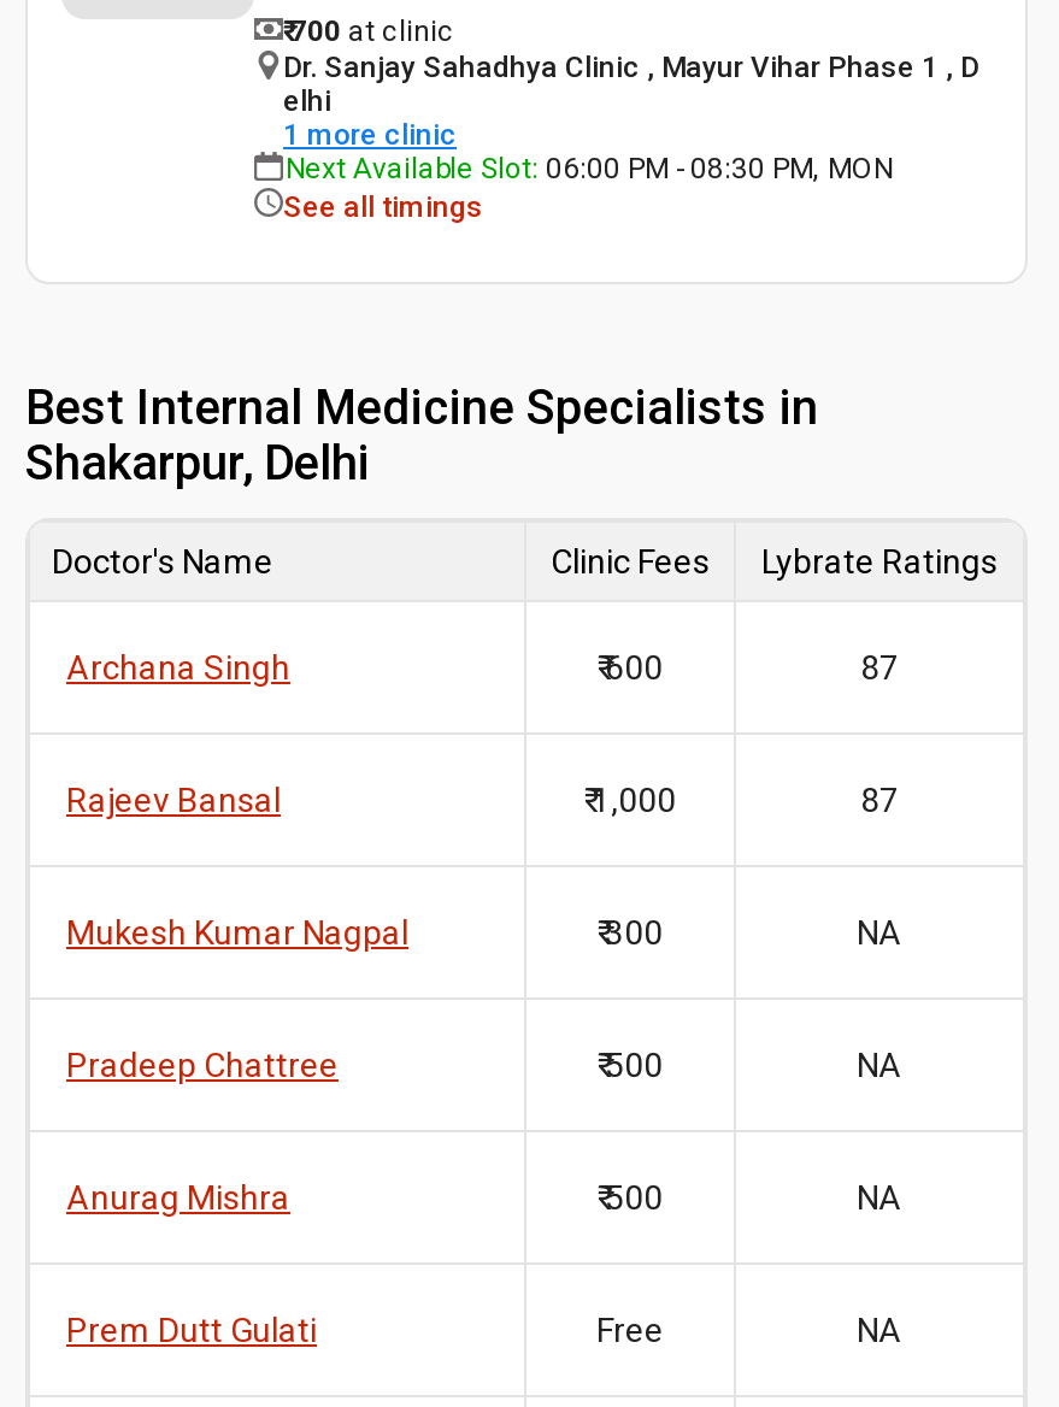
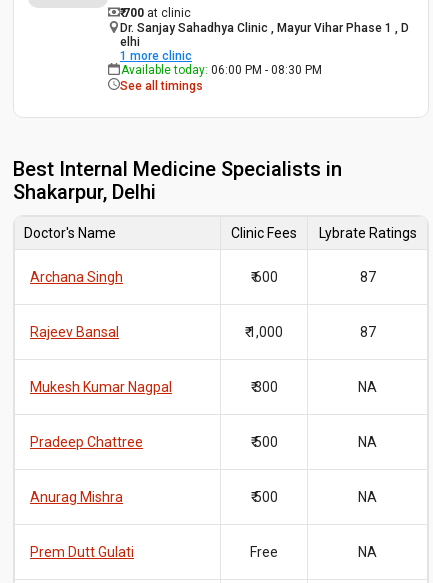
[286,152,893,186] Next Available Slot: 06:00 PM - 08:30 PM, MON -> [121,63,322,77] Available today: 06:00 PM - 08:30 PM

